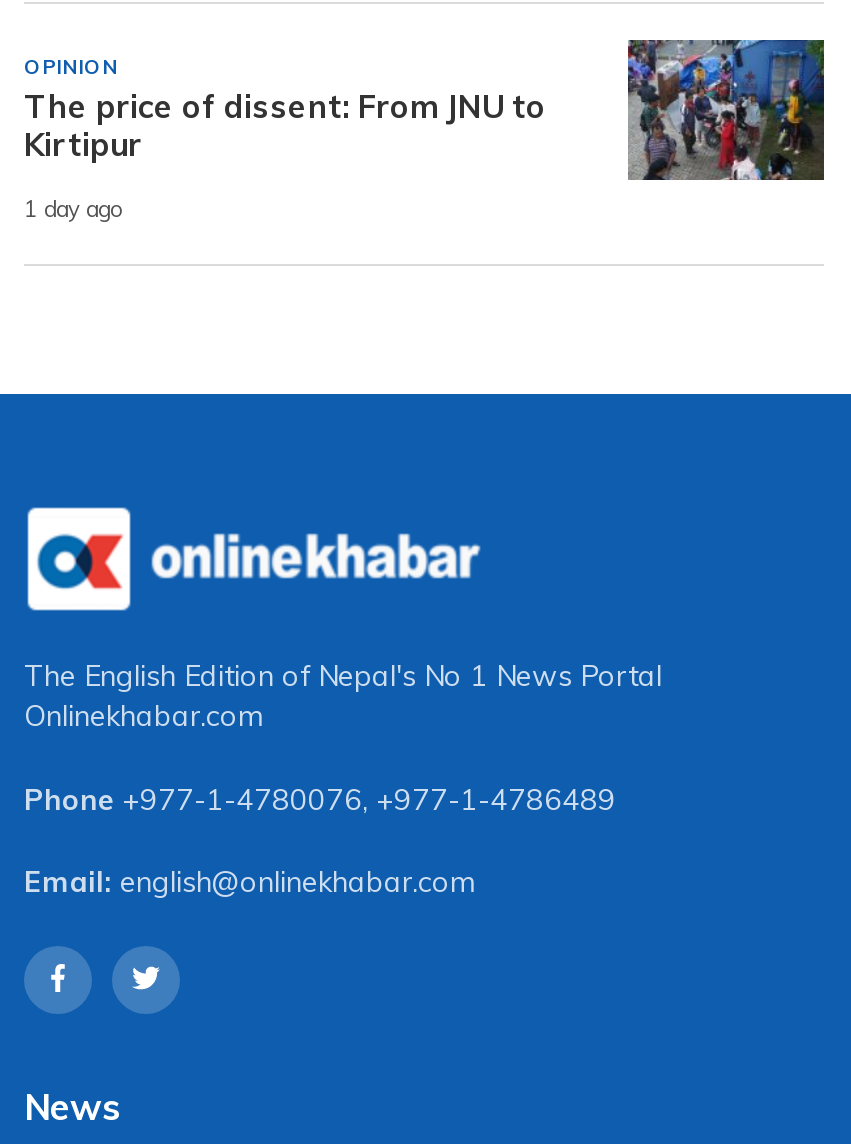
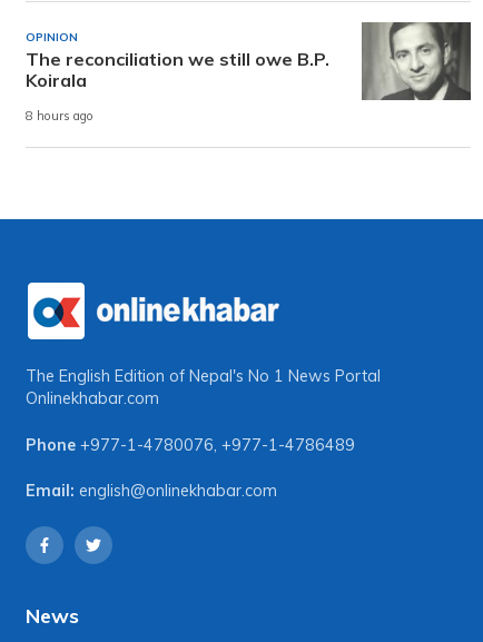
[628,38,824,182] [image] -> [362,21,471,100] [image]
[24,85,546,163] The price of dissent: From JNU to | Kirtipur -> [26,48,329,91] The reconciliation we still owe B.P. | Koirala
[24,194,122,222] 1 day ago -> [26,108,93,124] 8 hours ago

